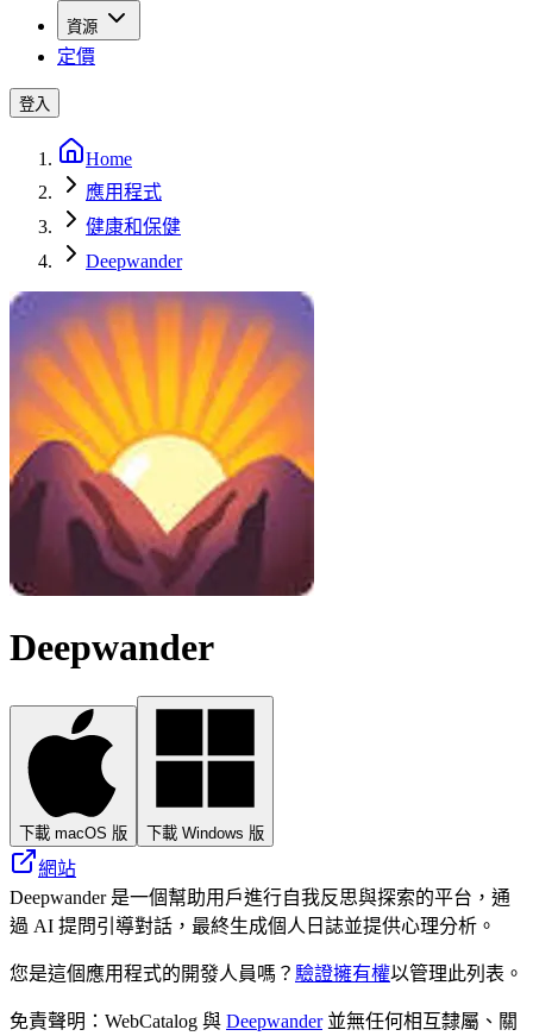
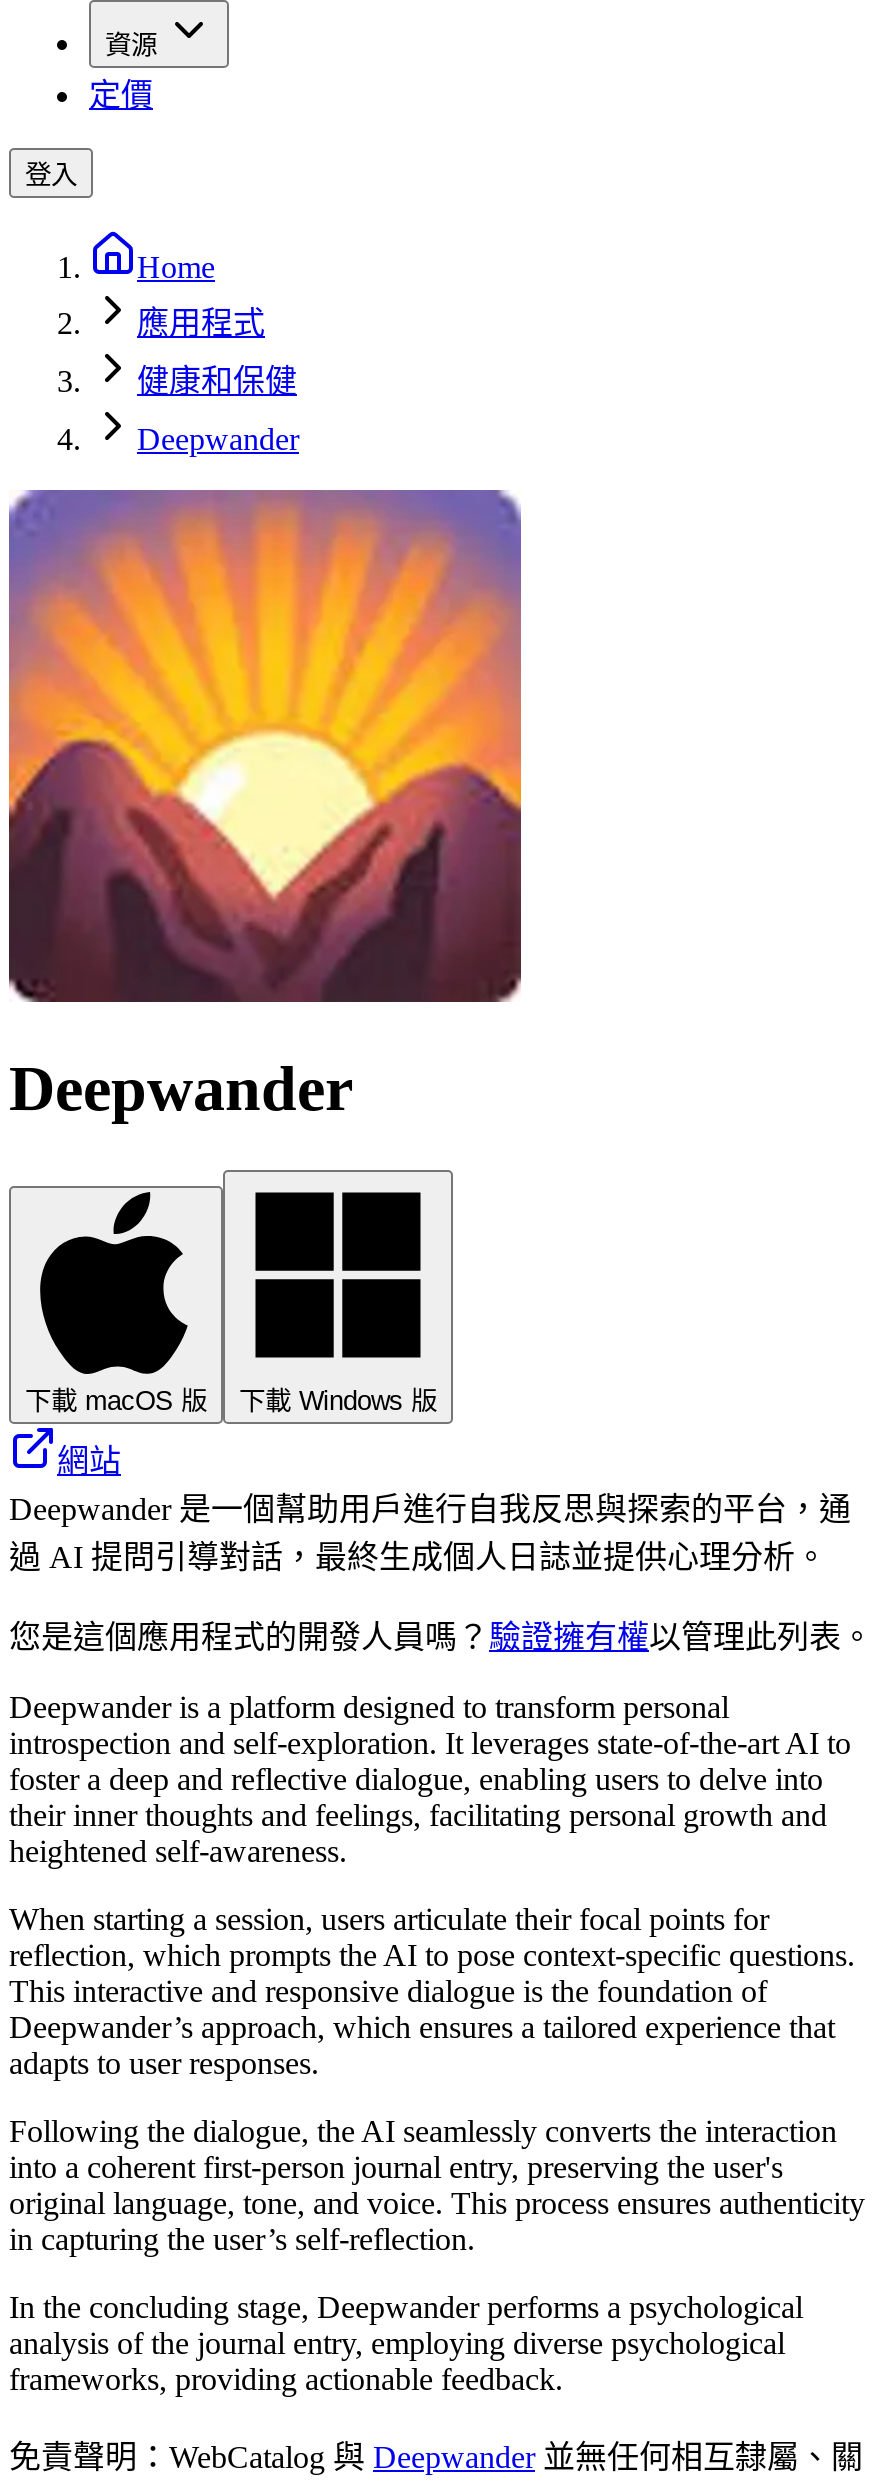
none -> [9,1690,865,2396] Deepwander is a platform designed to transform personal | introspection and self-exploration. It leverages state-of-the-art AI to | foster a deep and reflective dialogue, enabling users to delve into | their inner thoughts and feelings, facilitating personal growth and | heightened self-awareness. | When starting a session, users articulate their focal points for | reflection, which prompts the AI to pose context-specific questions. | This interactive and responsive dialogue is the foundation of | Deepwander’s approach, which ensures a tailored experience that | adapts to user responses. | Following the dialogue, the AI seamlessly converts the interaction | into a coherent first-person journal entry, preserving the user's | original language, tone, and voice. This process ensures authenticity | in capturing the user’s self-reflection. | In the concluding stage, Deepwander performs a psychological | analysis of the journal entry, employing diverse psychological | frameworks, providing actionable feedback.

